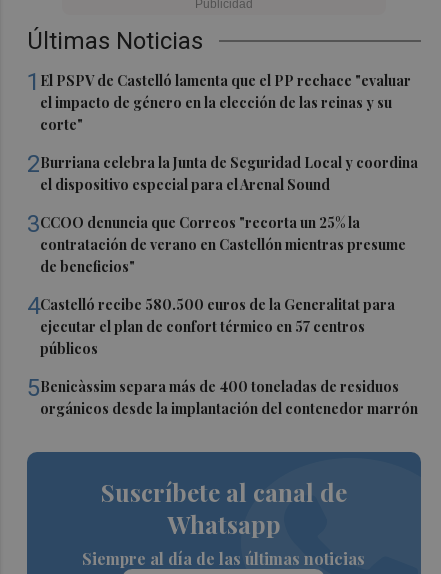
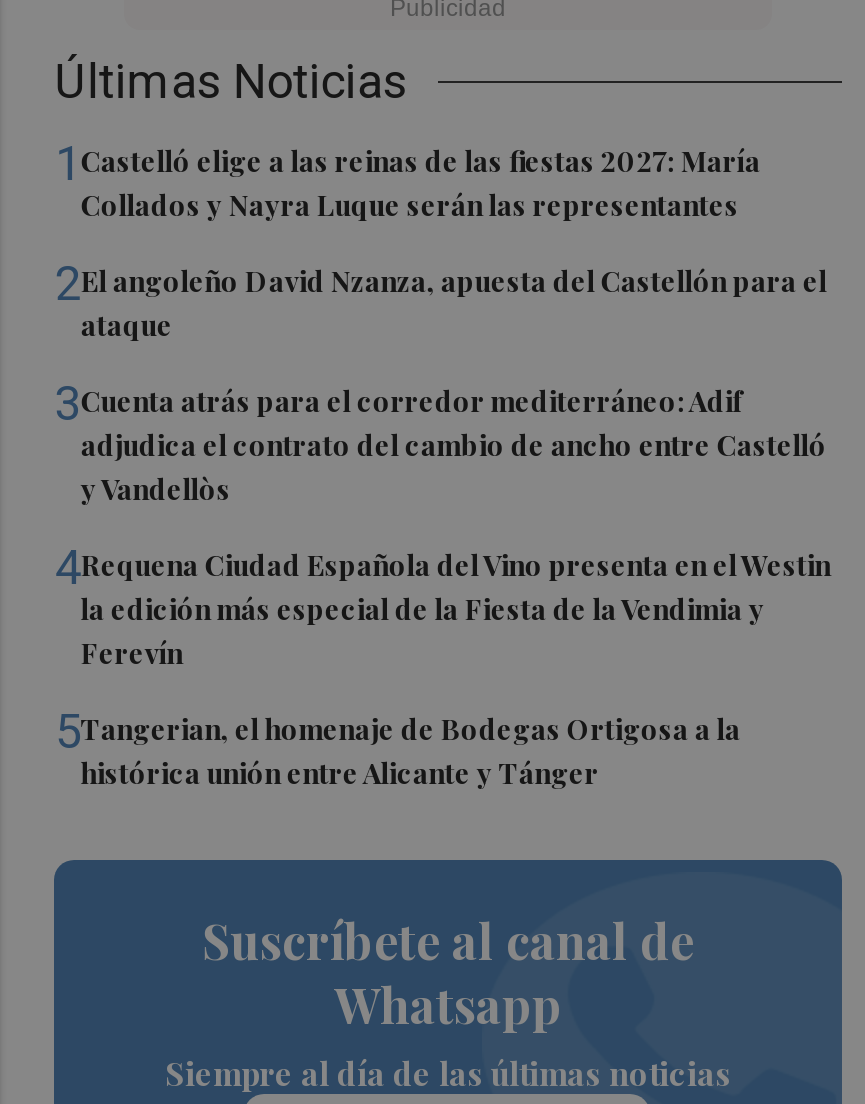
[27,68,411,134] 1 El PSPV de Castelló lamenta que el PP rechace "evaluar | el impacto de género en la elección de las reinas y su | corte" -> [55,136,761,224] 1 Castelló elige a las reinas de las fiestas 2027: María | Collados y Nayra Luque serán las representantes
[27,150,418,194] 2Burriana celebra la Junta de Seguridad Local y coordina | el dispositivo especial para el Arenal Sound -> [55,256,827,344] 2El angoleño David Nzanza, apuesta del Castellón para el | ataque
[27,210,406,276] 3CCOO denuncia que Correos "recorta un 25% la | contratación de verano en Castellón mientras presume | de beneficios" -> [55,376,827,508] 3Cuenta atrás para el corredor mediterráneo: Adif | adjudica el contrato del cambio de ancho entre Castelló | y Vandellòs
[27,292,395,358] 4Castelló recibe 580.500 euros de la Generalitat para | ejecutar el plan de confort térmico en 57 centros | públicos -> [55,540,831,672] 4Requena Ciudad Española del Vino presenta en el Westin | la edición más especial de la Fiesta de la Vendimia y | Ferevín
[27,374,418,418] 5Benicàssim separa más de 400 toneladas de residuos | orgánicos desde la implantación del contenedor marrón -> [55,704,741,792] 5Tangerian, el homenaje de Bodegas Ortigosa a la | histórica unión entre Alicante y Tánger

